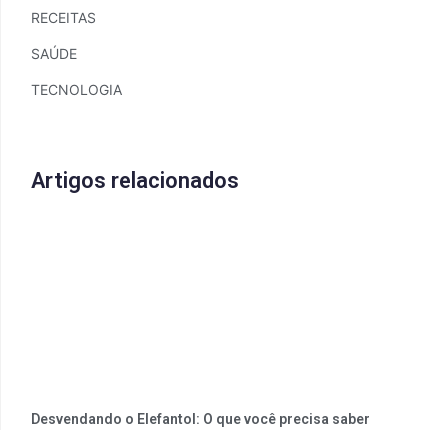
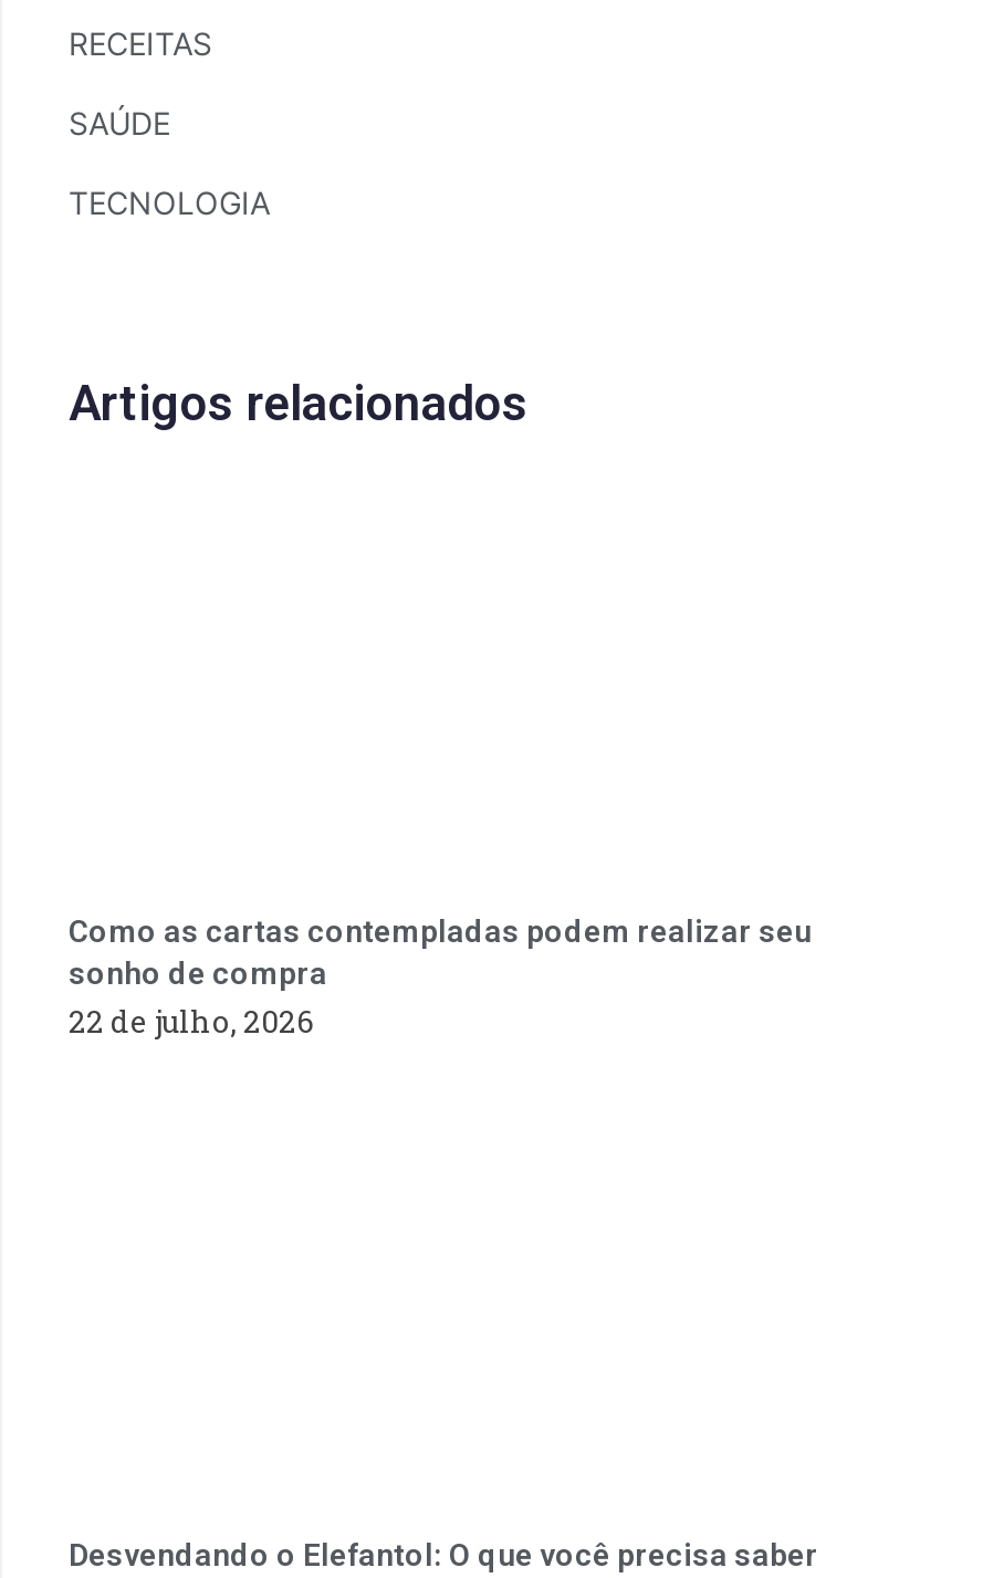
none -> [69,914,812,1042] Como as cartas contempladas podem realizar seu | sonho de compra | 22 de julho, 2026

